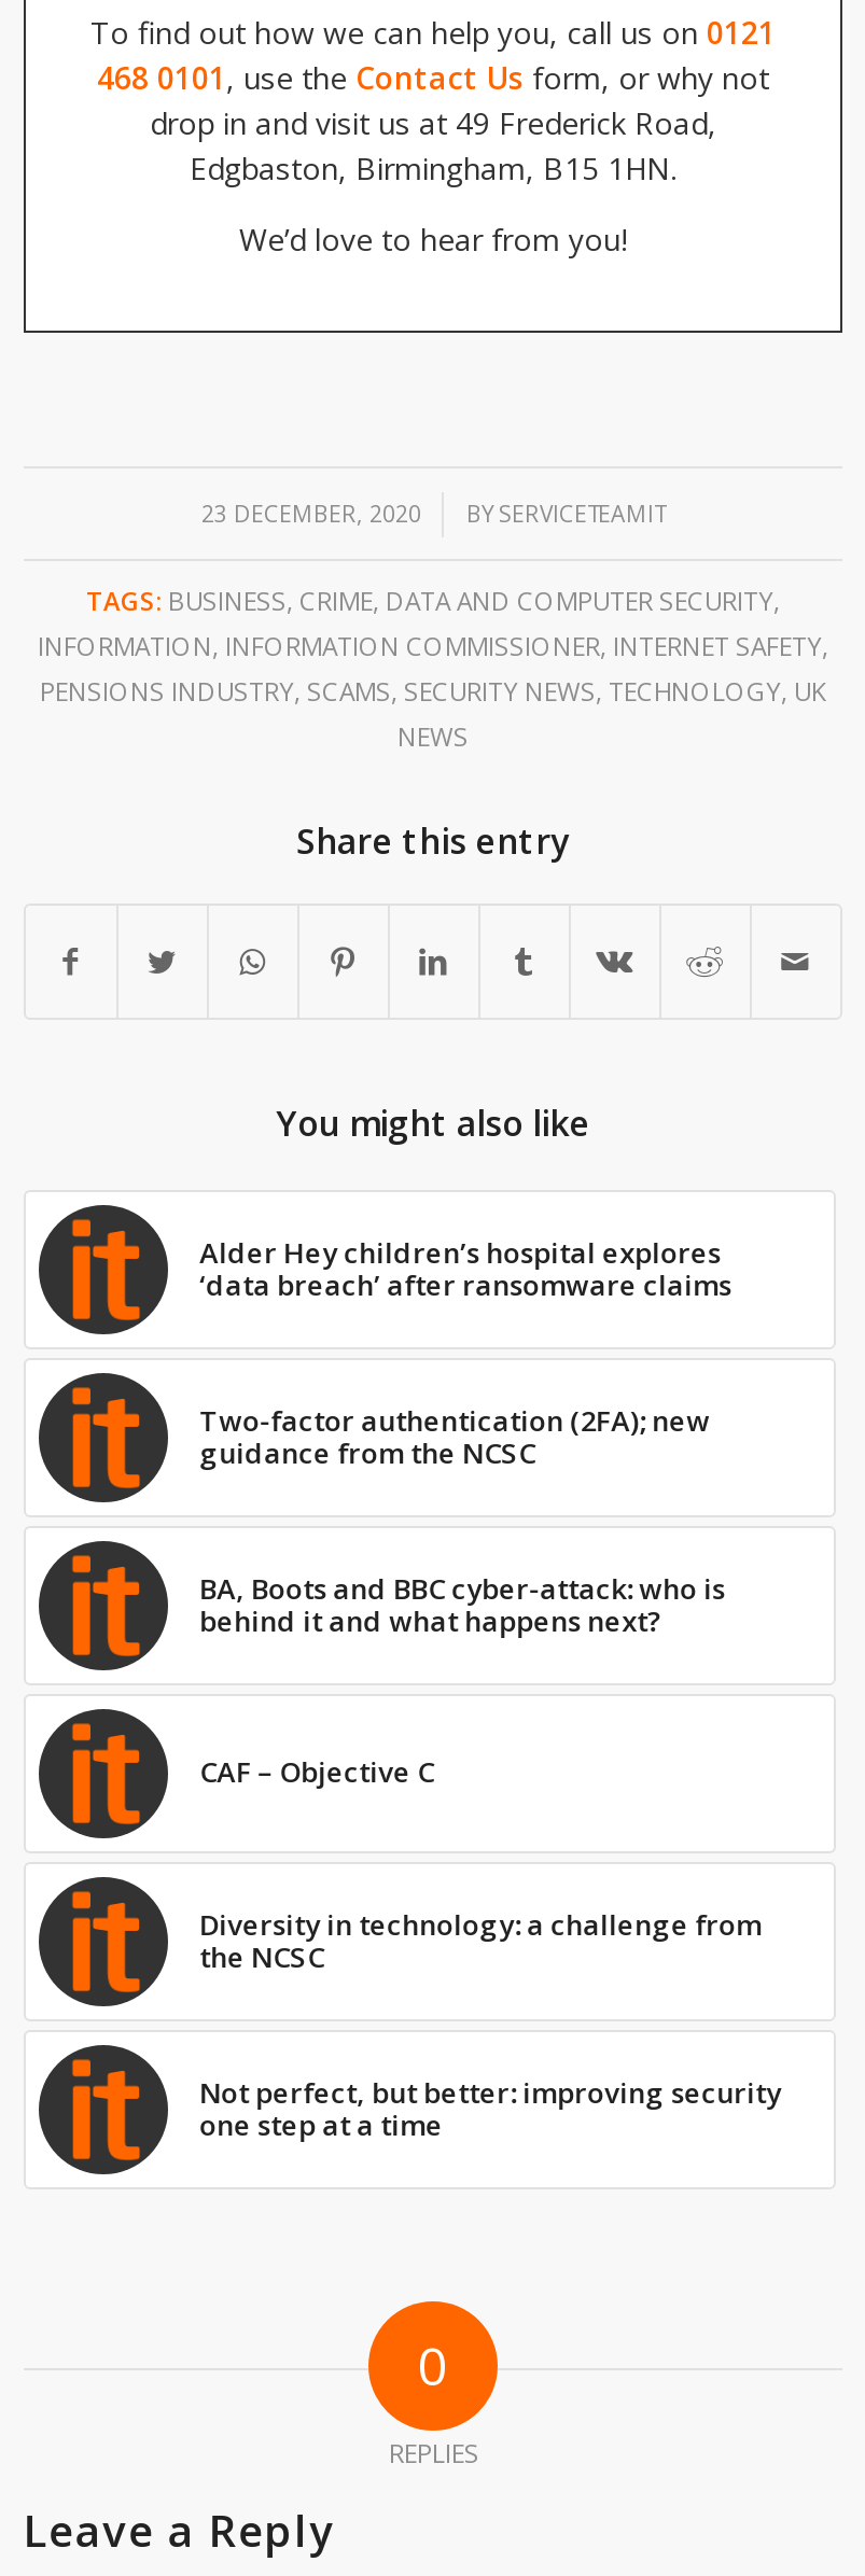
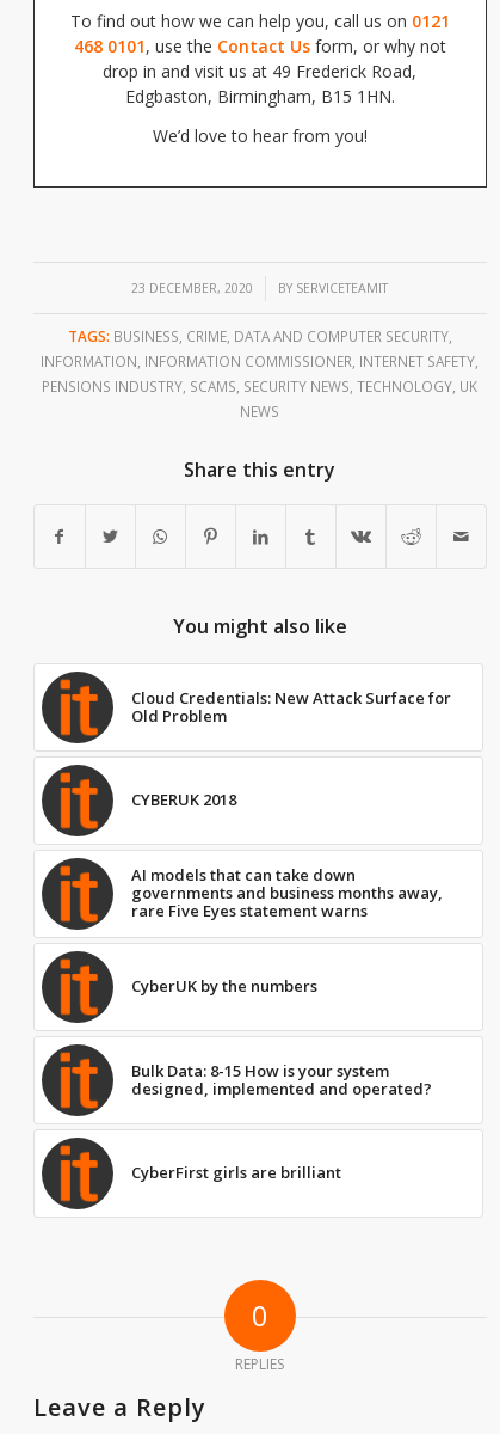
[199,1233,732,1304] Alder Hey children’s hospital explores | ‘data breach’ after ransomware claims -> [131,687,451,726] Cloud Credentials: New Attack Surface for | Old Problem
[199,1401,710,1472] Two-factor authentication (2FA); new | guidance from the NCSC -> [131,788,236,810] CYBERUK 2018
[199,1569,725,1640] BA, Boots and BBC cyber-attack: who is | behind it and what happens next? -> [131,864,442,921] AI models that can take down | governments and business months away, | rare Five Eyes statement warns
[199,1752,434,1790] CAF – Objective C -> [131,975,317,996] CyberUK by the numbers
[199,1905,762,1976] Diversity in technology: a challenge from | the NCSC -> [131,1060,432,1099] Bulk Data: 8-15 How is your system | designed, implemented and operated?
[199,2073,781,2144] Not perfect, but better: improving security | one step at a time -> [131,1161,341,1183] CyberFirst girls are brilliant

